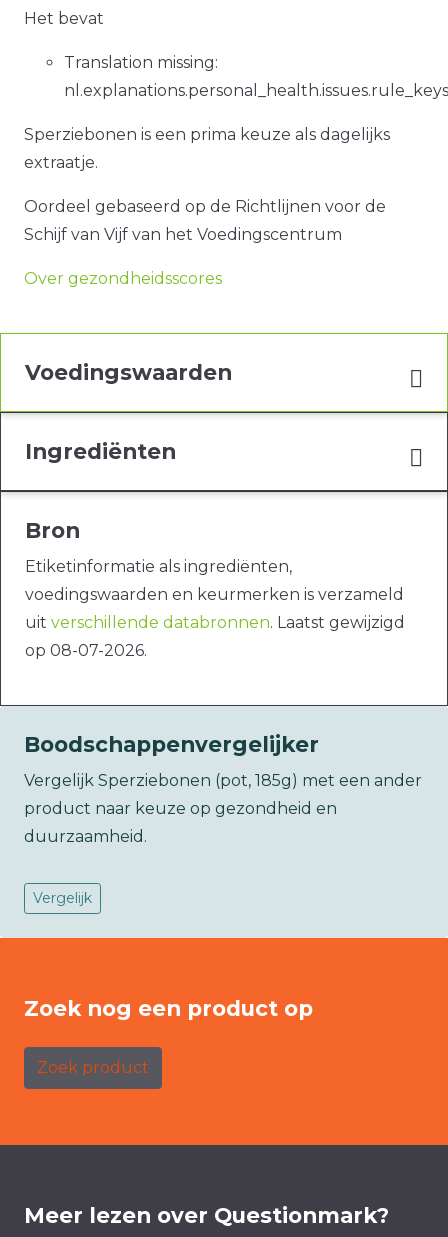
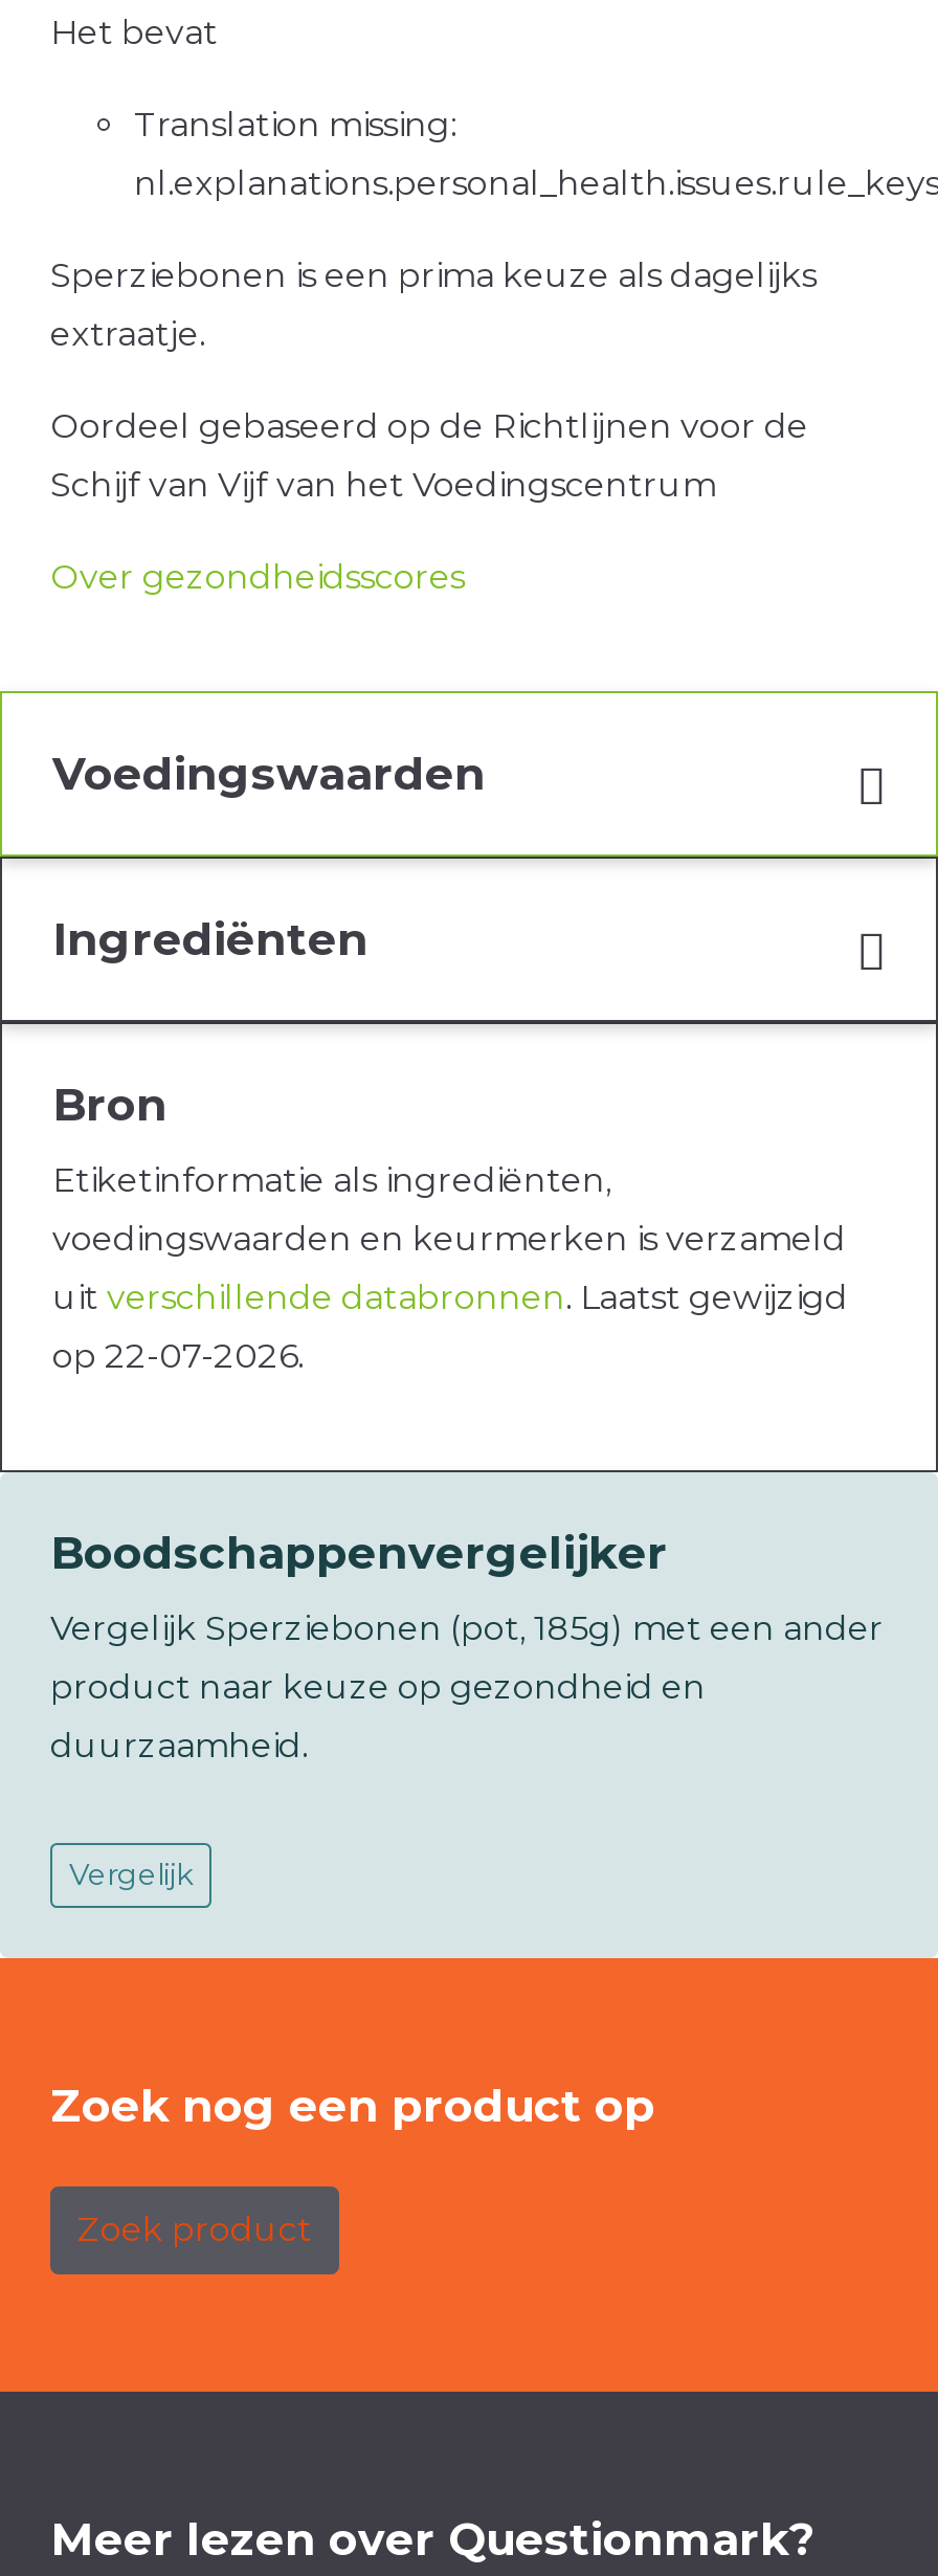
[25,641,147,660] op 08-07-2026. -> [52,1336,304,1376] op 22-07-2026.

